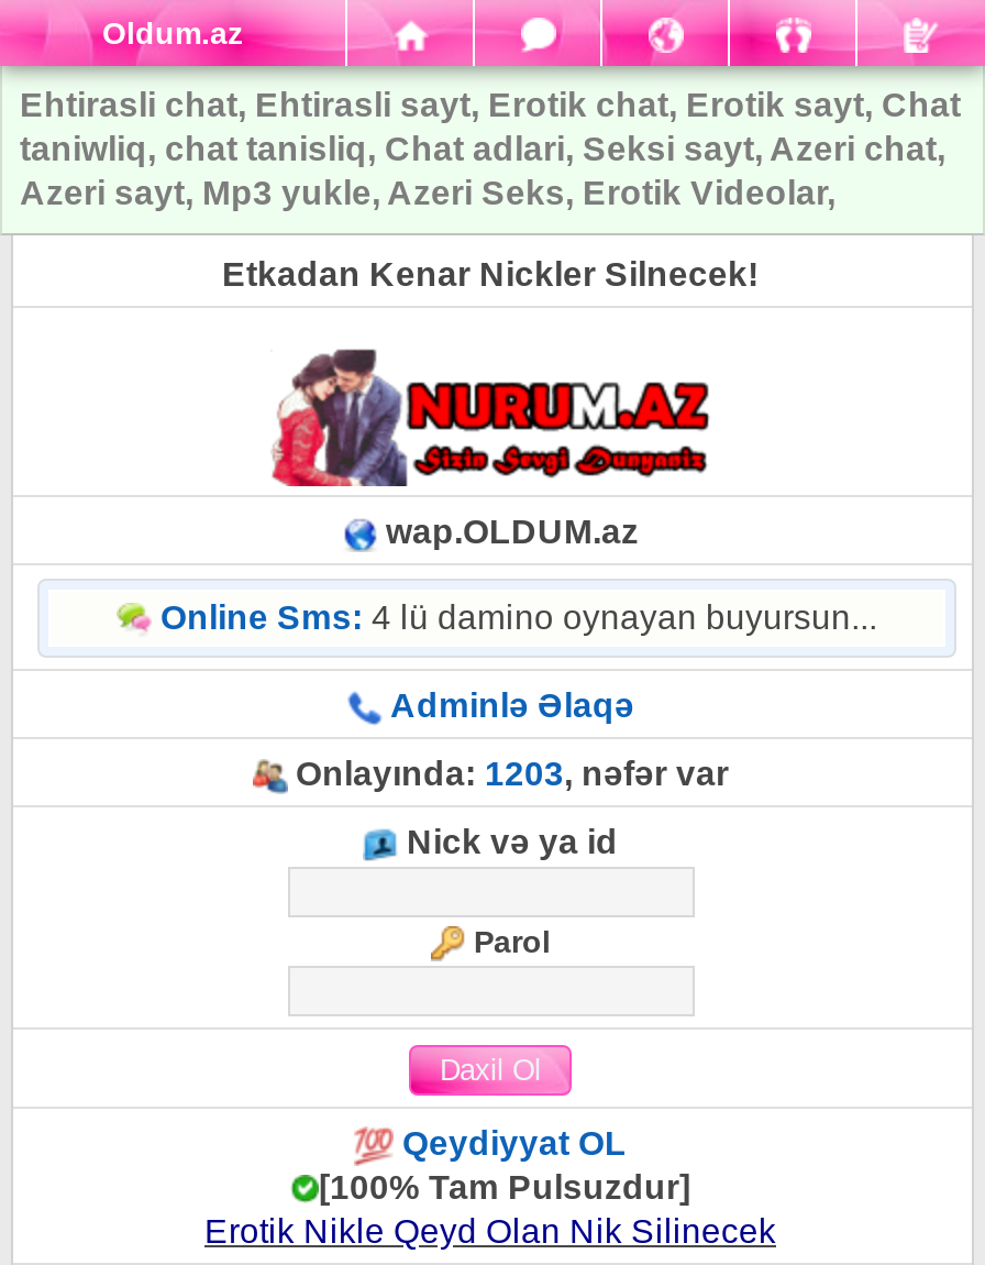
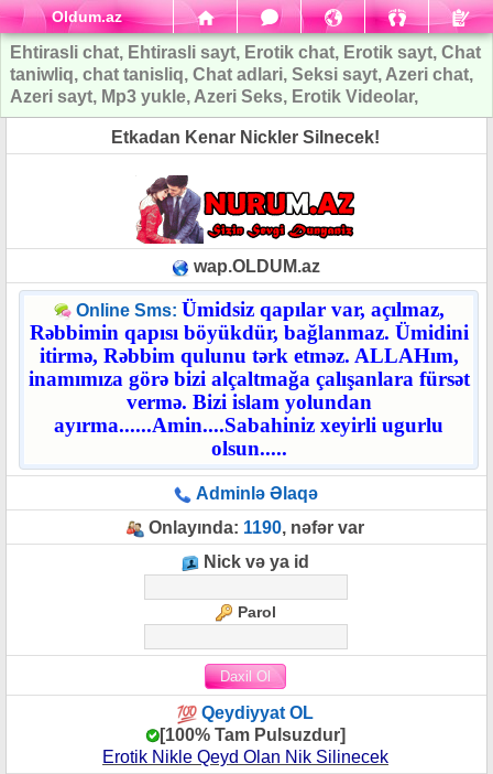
[161,598,877,636] Online Sms: 4 lü damino oynayan buyursun... -> [28,298,469,460] Online Sms: Ümidsiz qapılar var, açılmaz, | Rəbbimin qapısı böyükdür, bağlanmaz. Ümidini | itirmə, Rəbbim qulunu tərk etməz. ALLAHım, | inamımıza görə bizi alçaltmağa çalışanlara fürsət | vermə. Bizi islam yolundan | ayırma......Amin....Sabahiniz xeyirli ugurlu | olsun.....
[296,755,729,792] Onlayında: 1203, nəfər var -> [149,518,364,537] Onlayında: 1190, nəfər var

